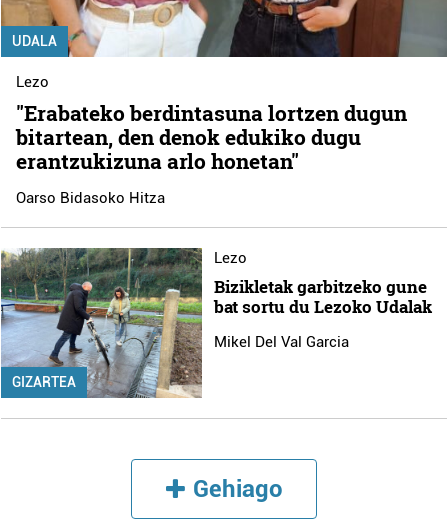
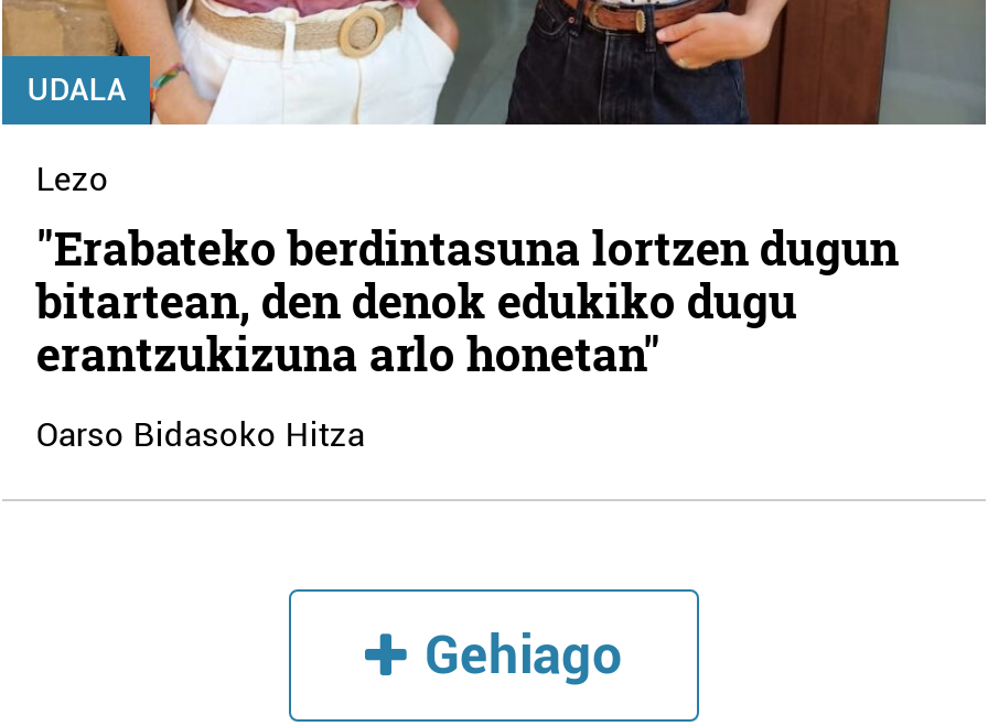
[3,247,203,399] [image] | GIZARTEA -> none
[214,249,432,351] Lezo | Bizikletak garbitzeko gune | bat sortu du Lezoko Udalak | Mikel Del Val Garcia -> none

